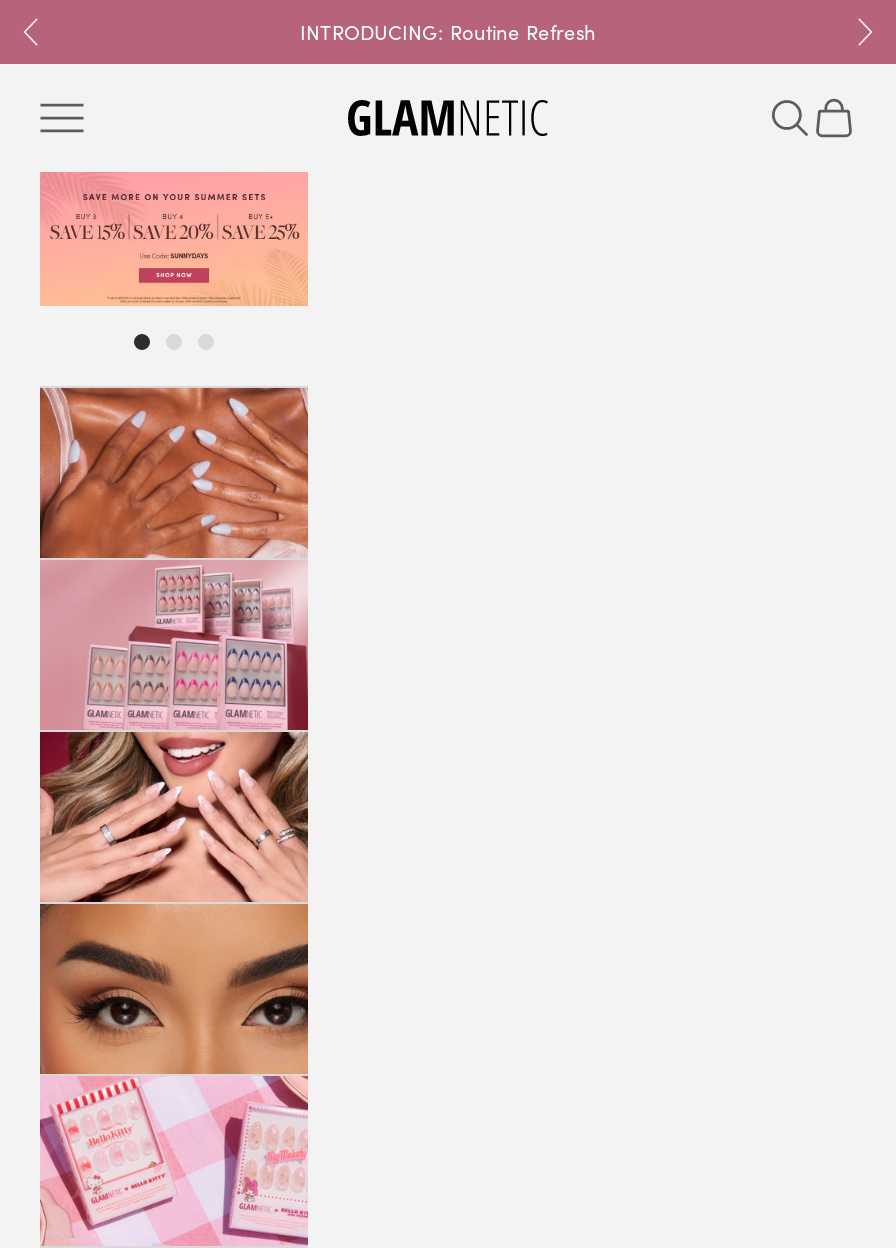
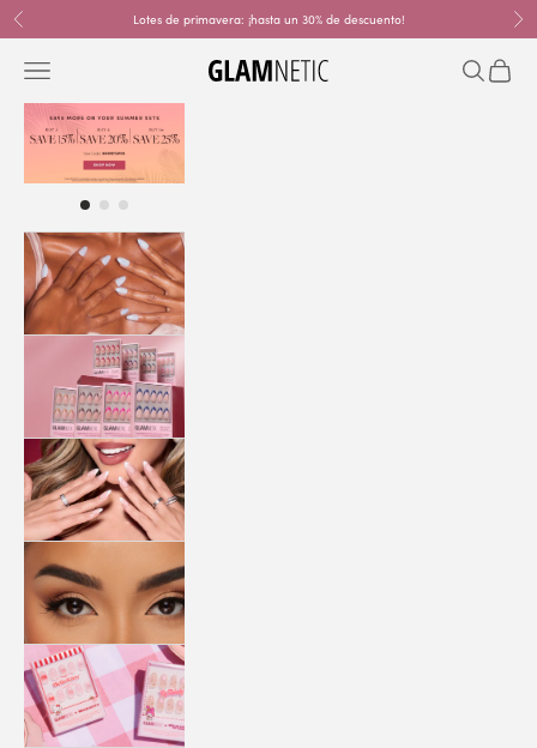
[300,18,596,46] INTRODUCING: Routine Refresh -> [132,11,405,28] Lotes de primavera: ¡hasta un 30% de descuento!

